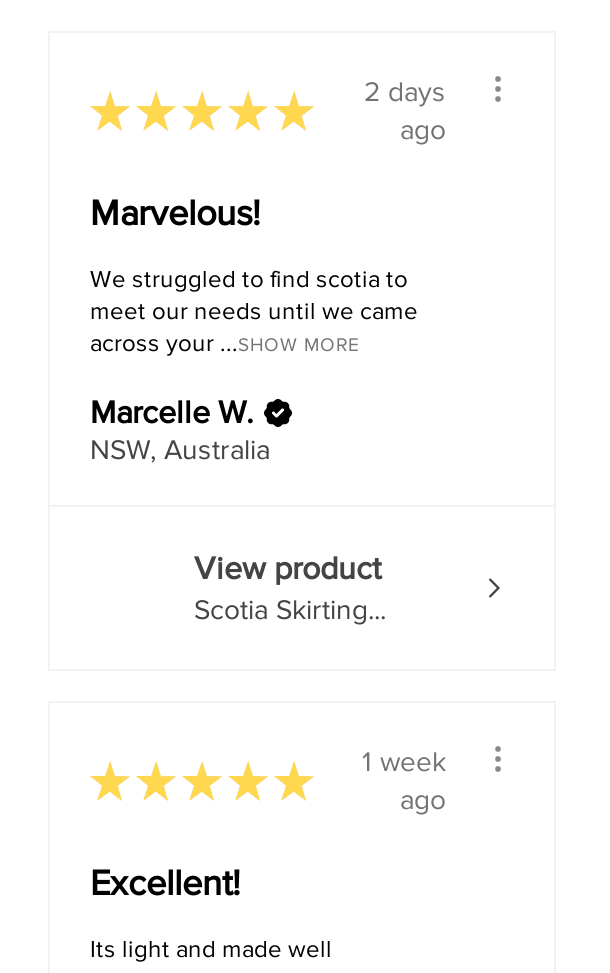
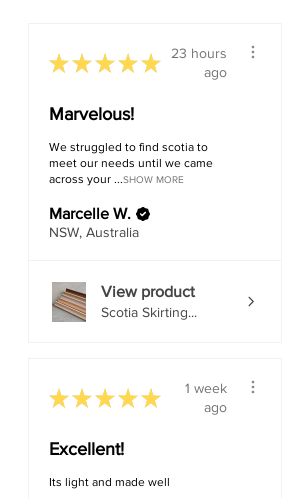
[364,75,446,107] 2 days -> [171,45,227,61] 23 hours
none -> [51,281,87,323] [image]

